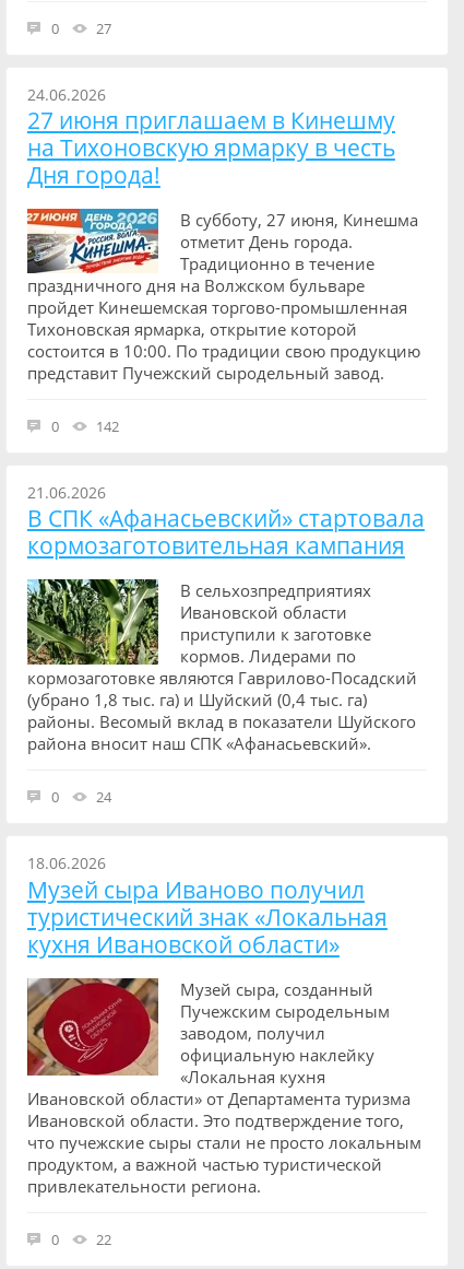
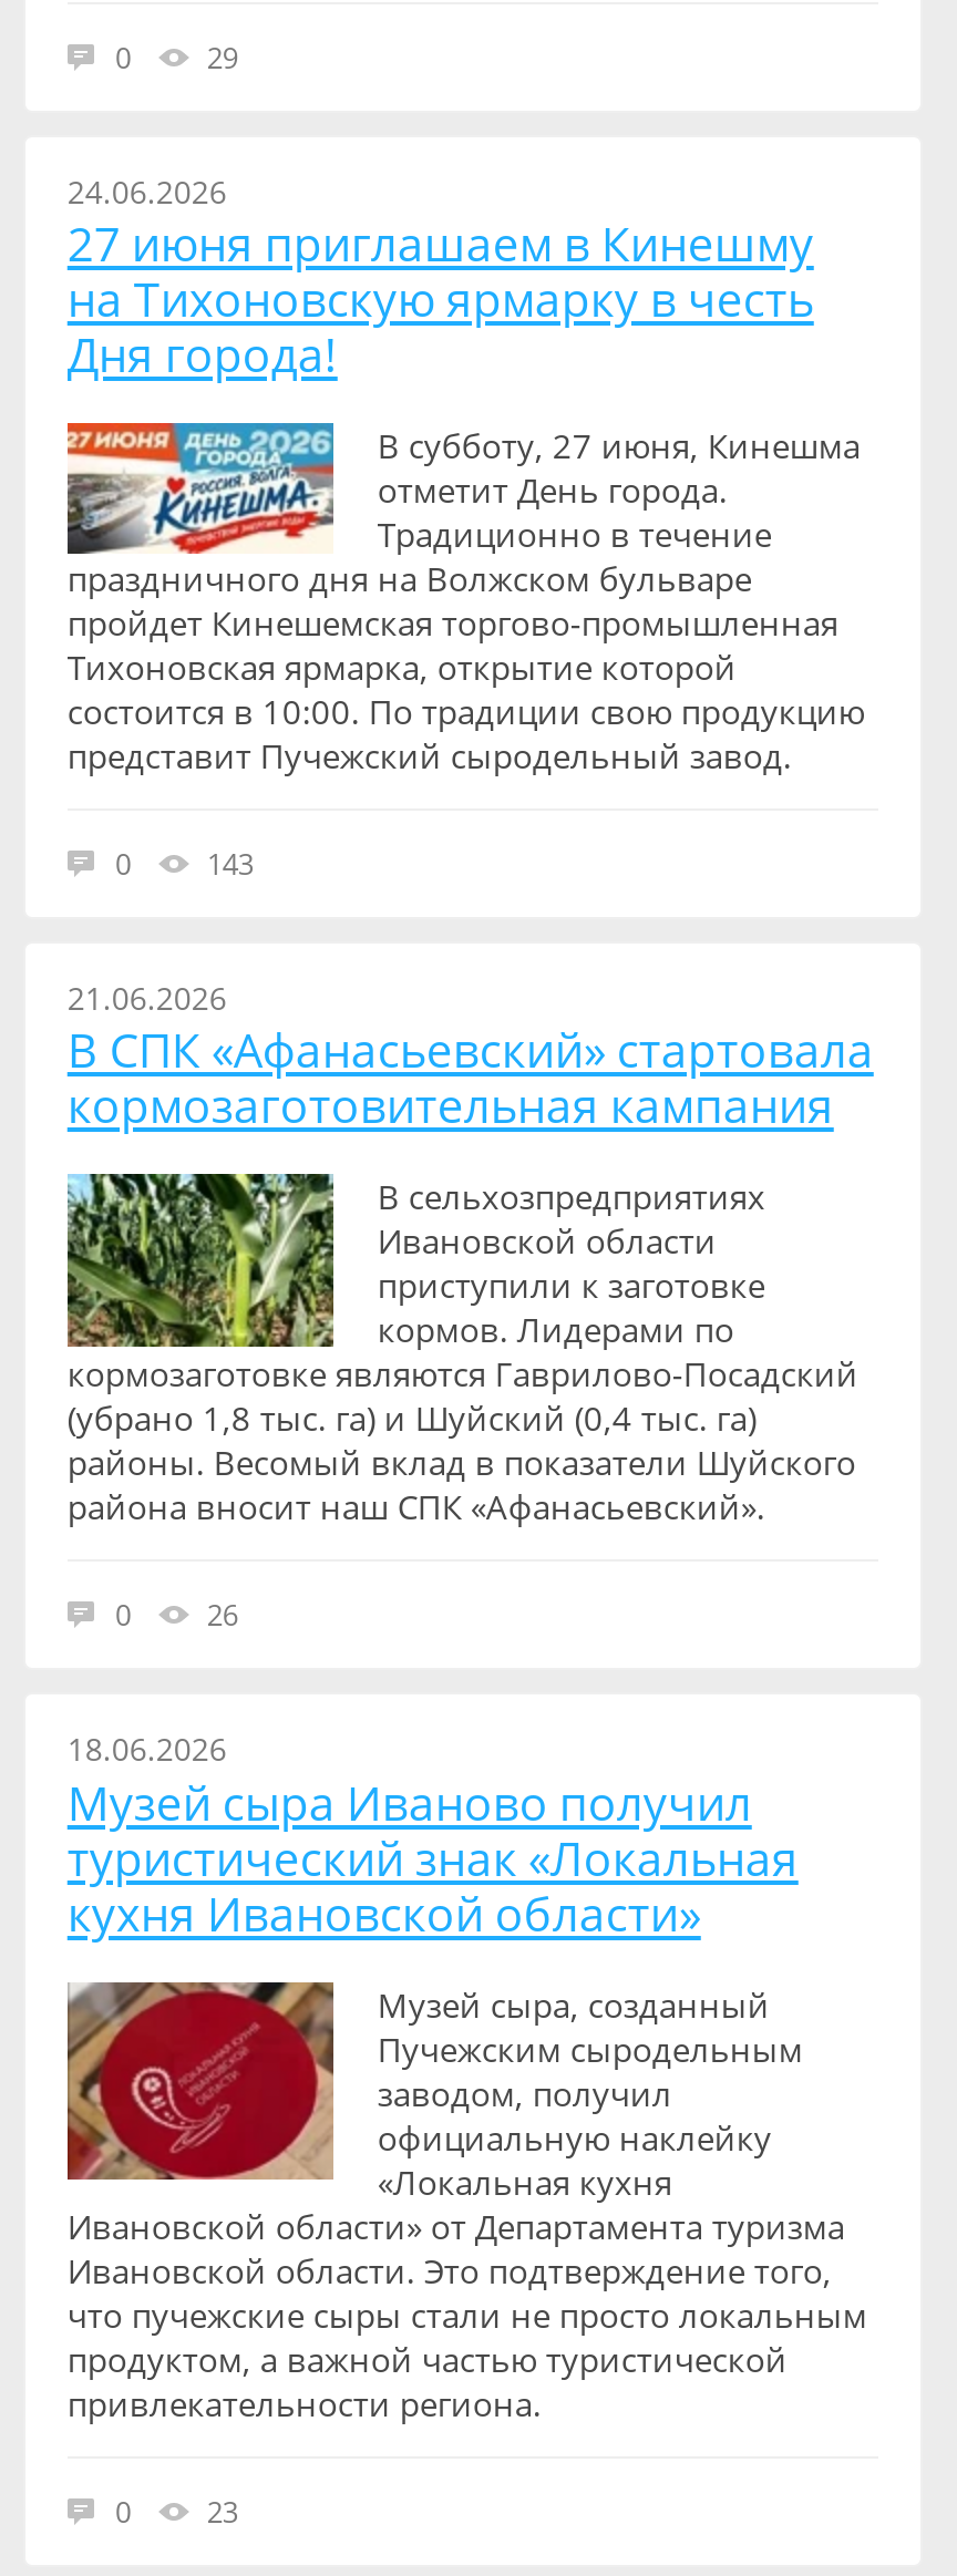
[51,18,111,38] 0 27 -> [115,37,238,77] 0 29
[51,416,119,436] 0 142 -> [115,844,253,884] 0 143
[51,787,111,807] 0 24 -> [115,1595,238,1635] 0 26
[51,1229,111,1249] 0 22 -> [115,2491,238,2531] 0 23

